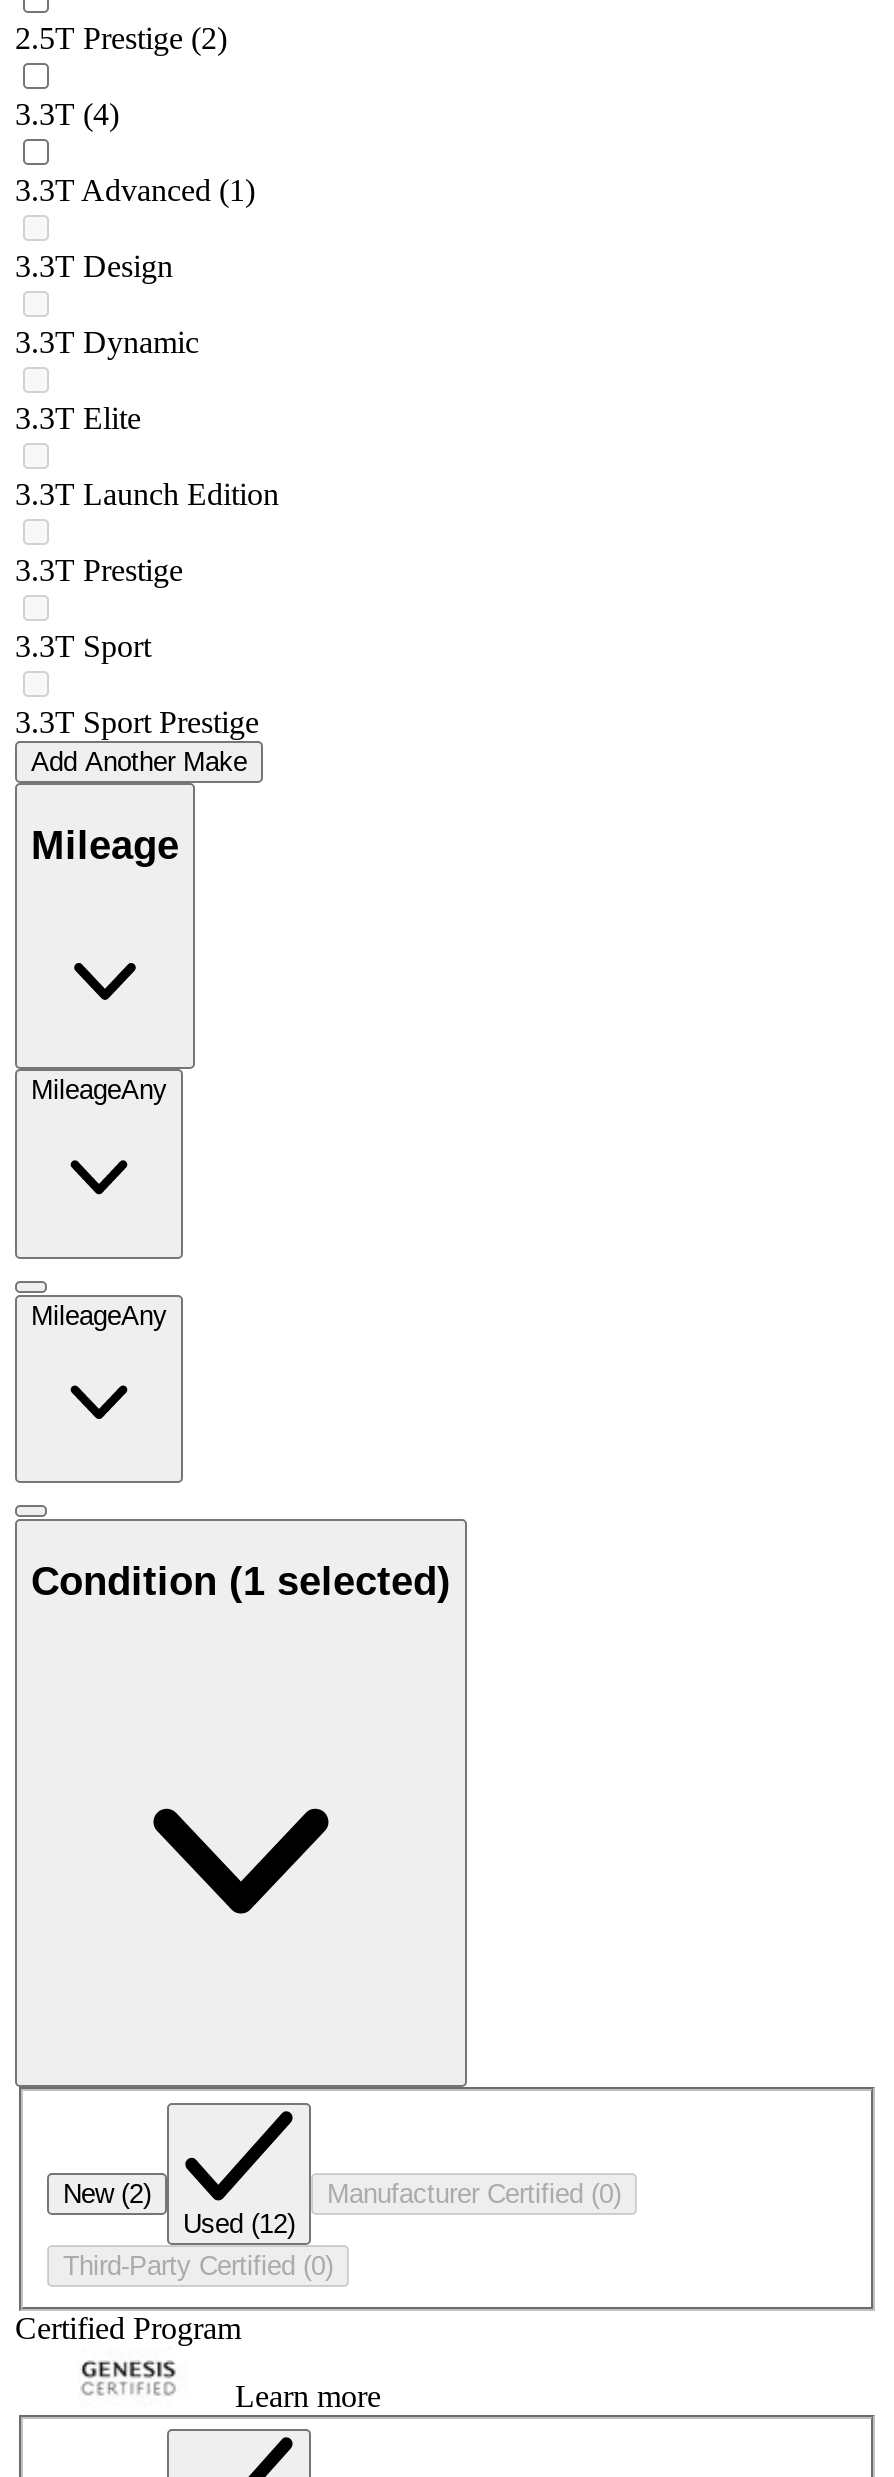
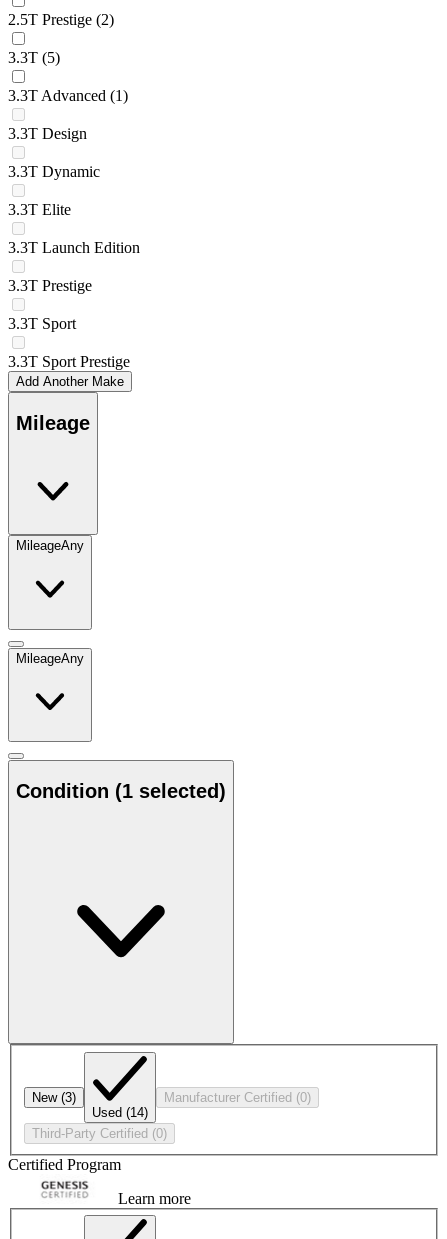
[15,98,119,132] 3.3T (4) -> [8,49,60,66] 3.3T (5)
[63,2178,151,2208] New (2) -> [32,1089,76,1104] New (3)
[183,2208,295,2238] Used (12) -> [92,1104,148,1119] Used (14)

